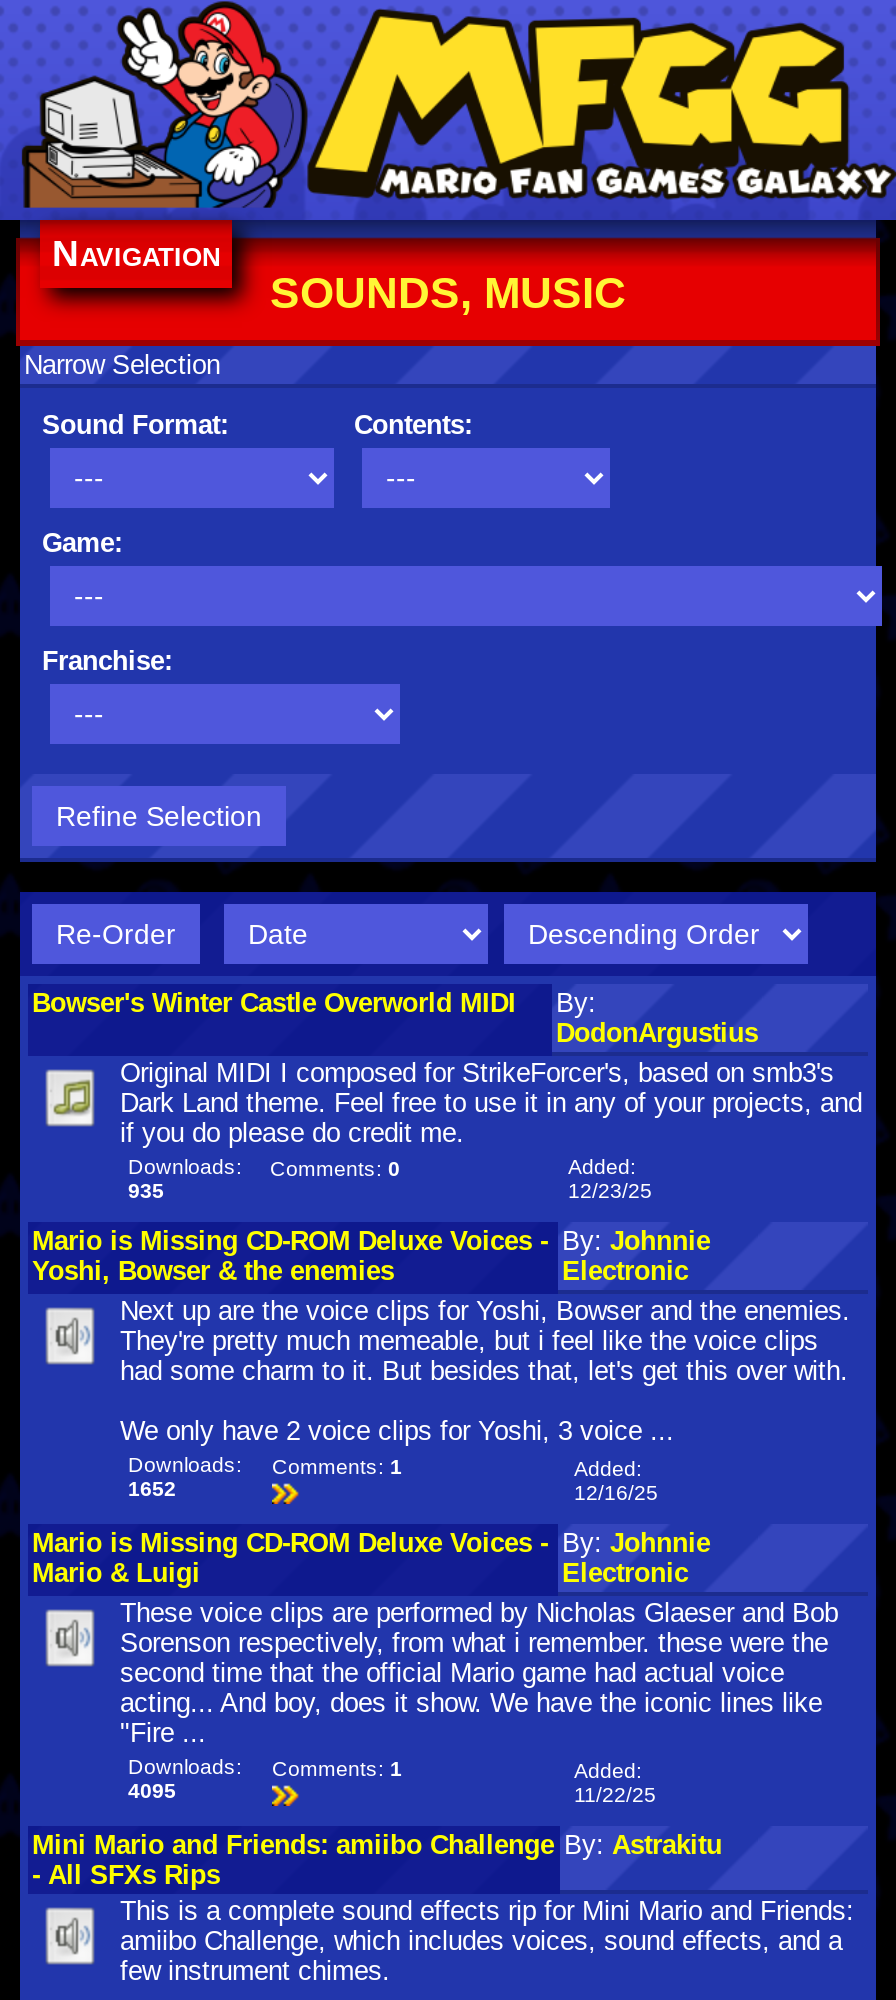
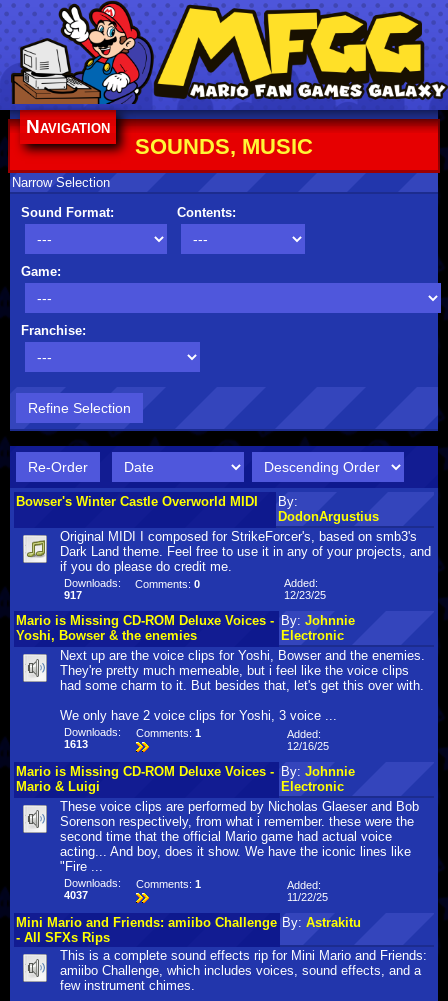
[128,1178,164,1202] 935 -> [64,589,82,601] 917
[128,1476,176,1500] 1652 -> [64,738,88,750] 1613
[128,1778,176,1802] 4095 -> [64,889,88,901] 4037

